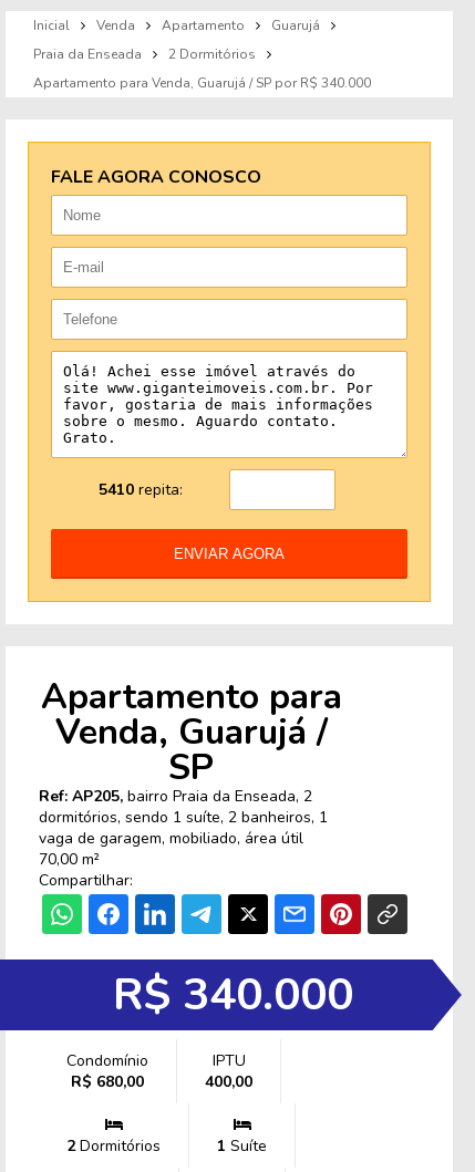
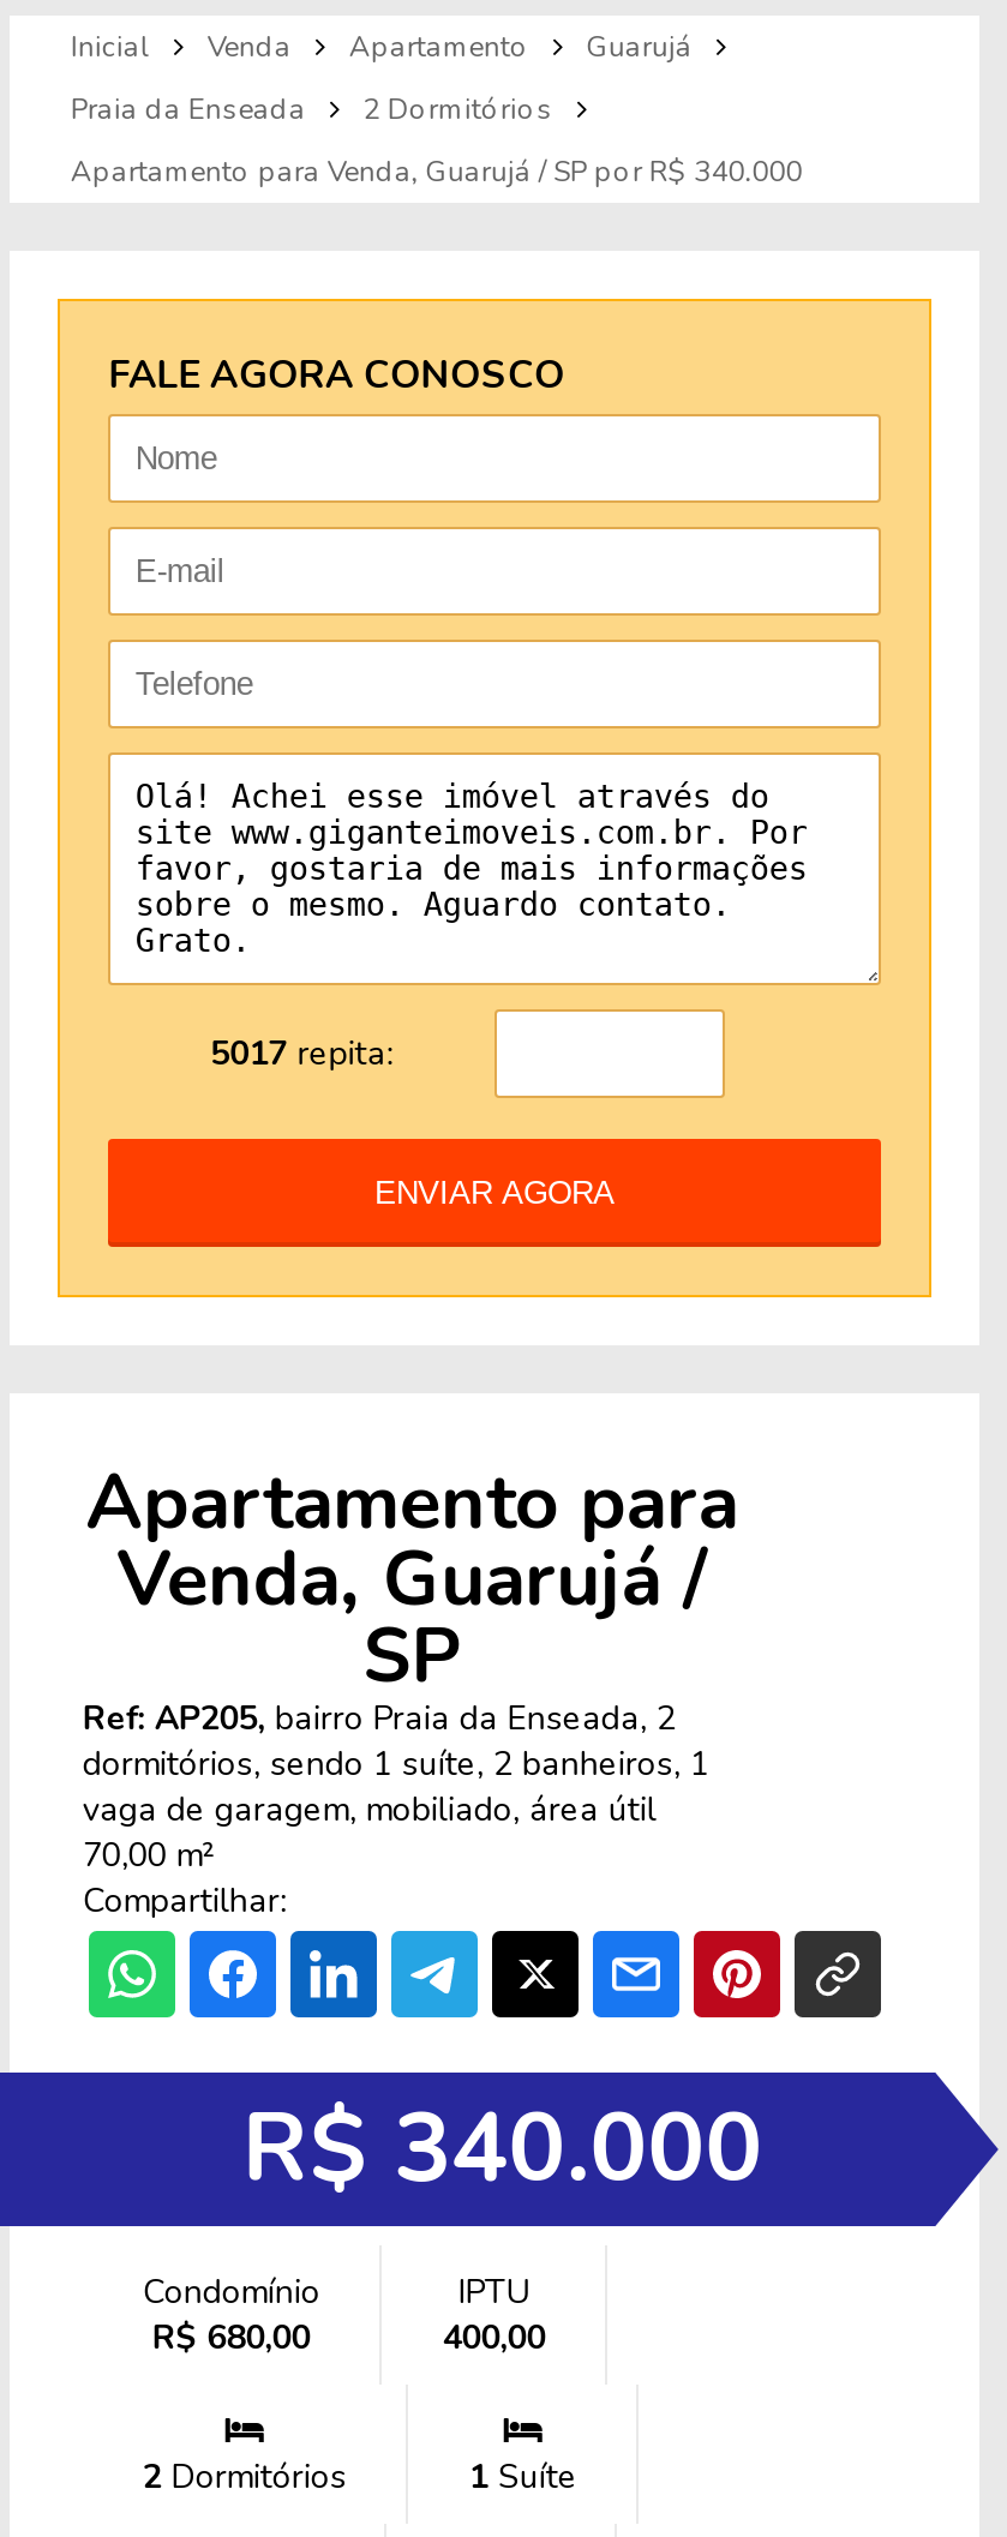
[98,479,182,500] 5410 repita: -> [211,1031,393,1076] 5017 repita:

